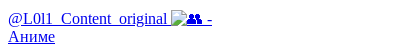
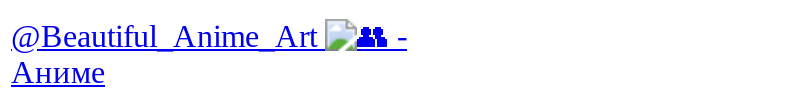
[8,10,167,27] @L0l1_Content_original -> [11,19,317,53] @Beautiful_Anime_Art

